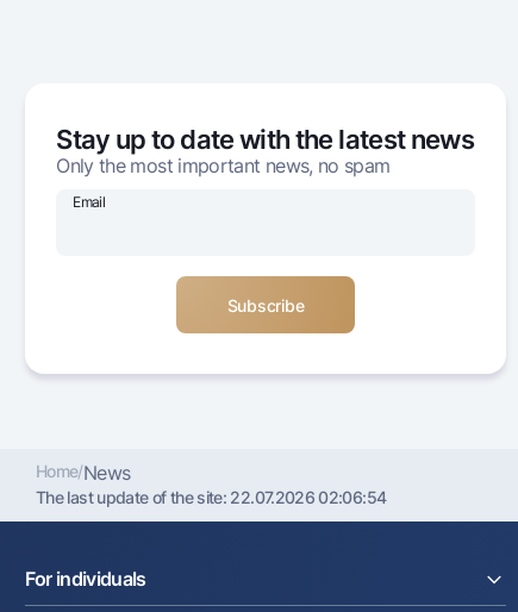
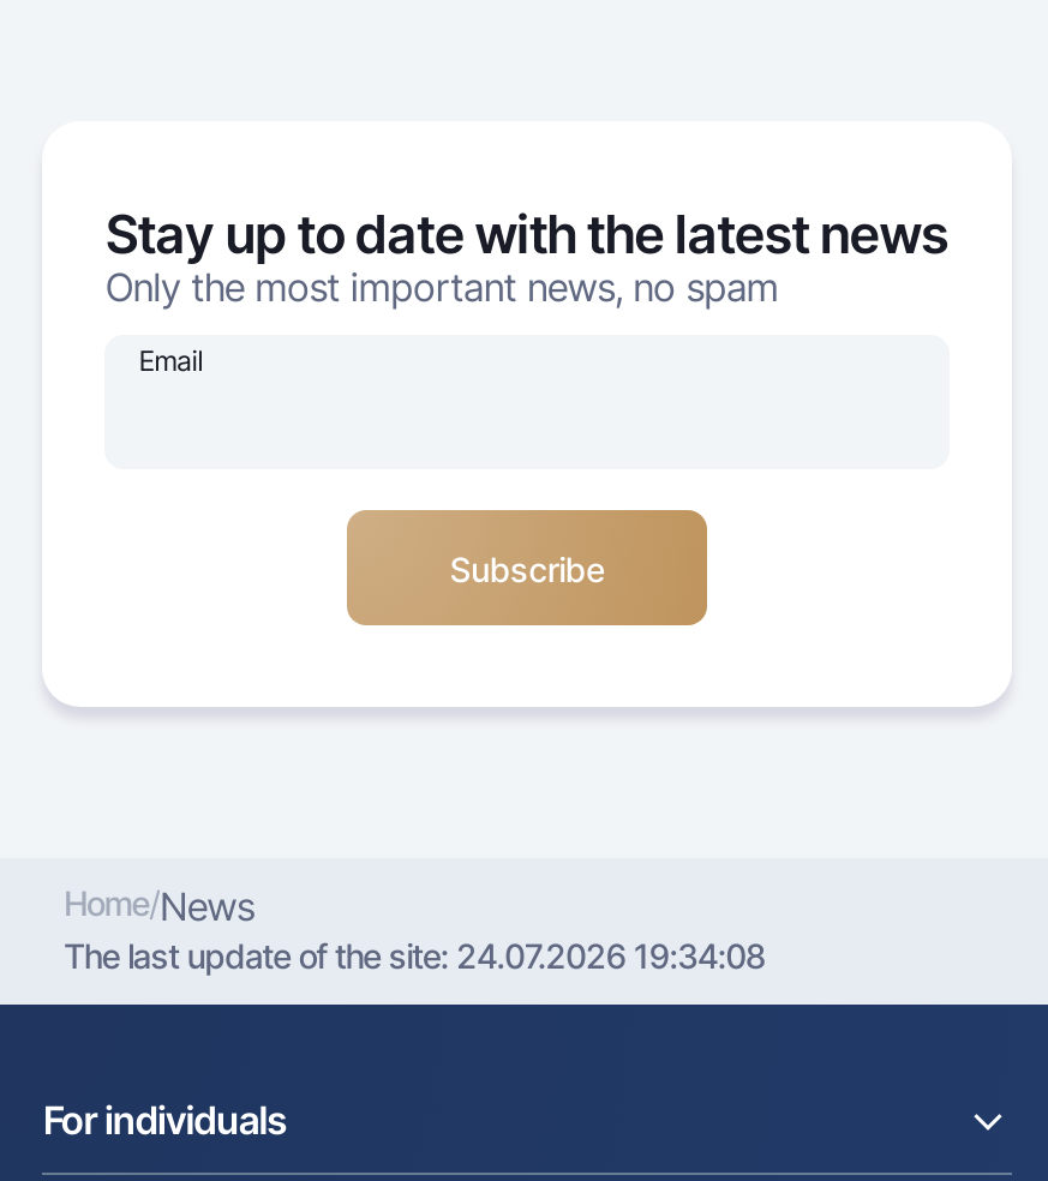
[36,488,386,508] The last update of the site: 22.07.2026 02:06:54 -> [64,936,765,977] The last update of the site: 24.07.2026 19:34:08

